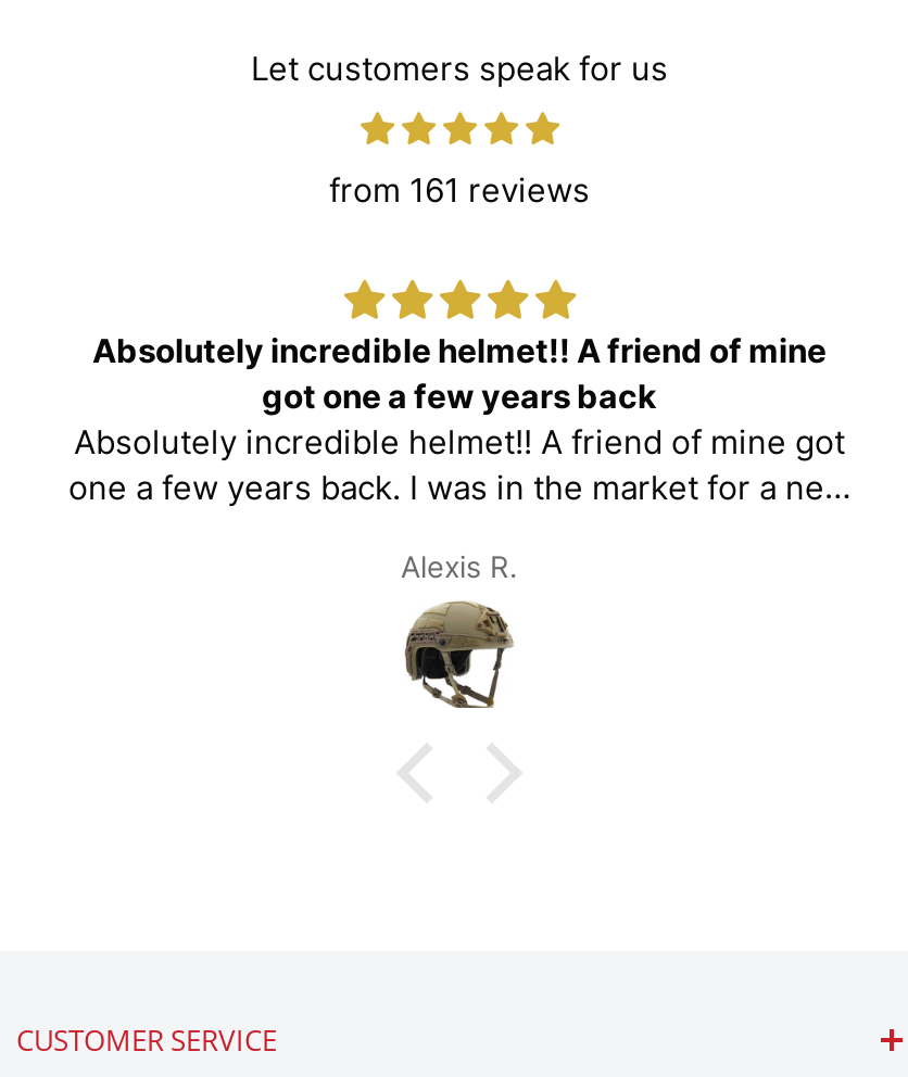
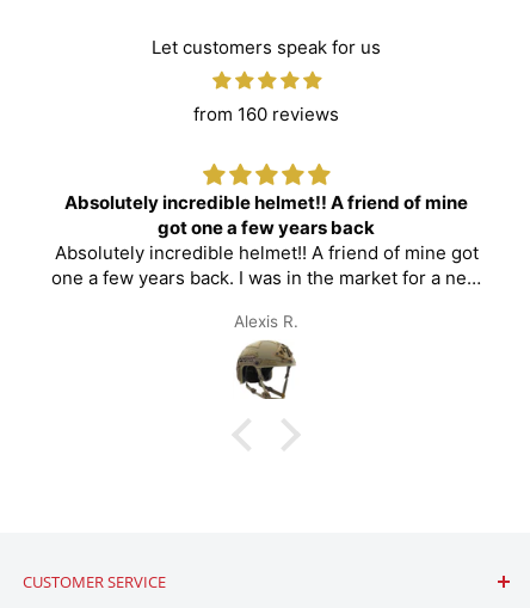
[329,169,590,210] from 161 reviews -> [193,102,339,125] from 160 reviews

